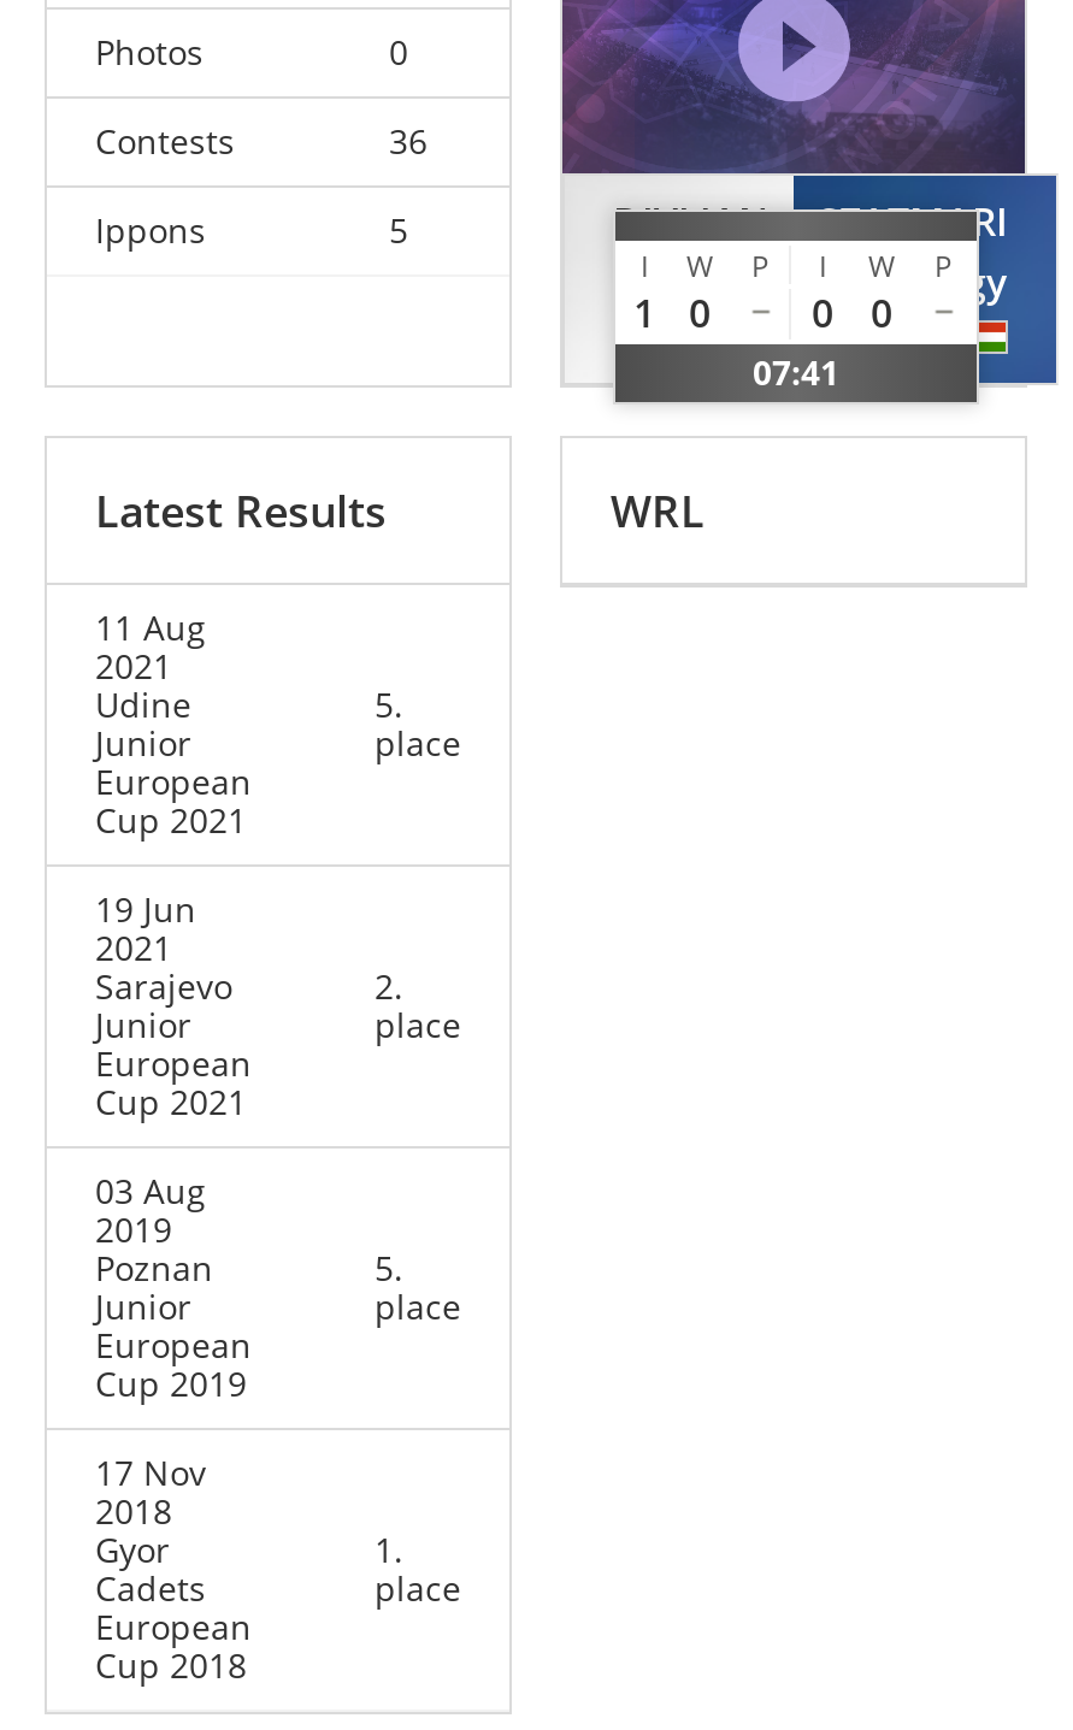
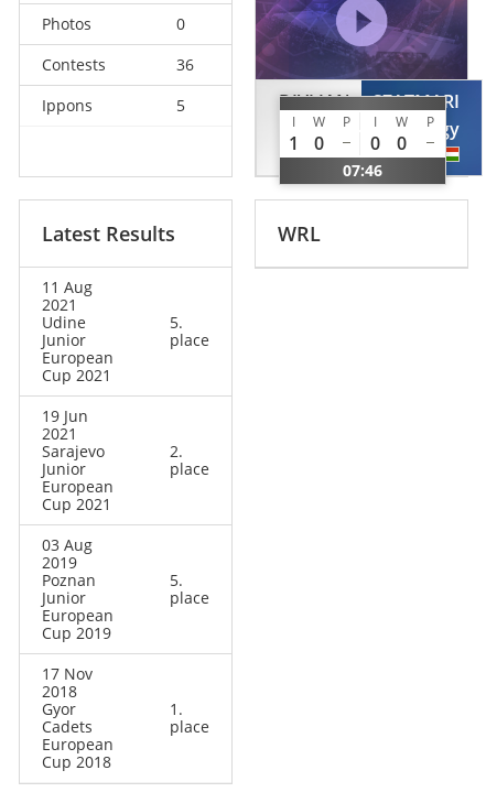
[753,350,839,396] 07:41 -> [343,160,382,181] 07:46

